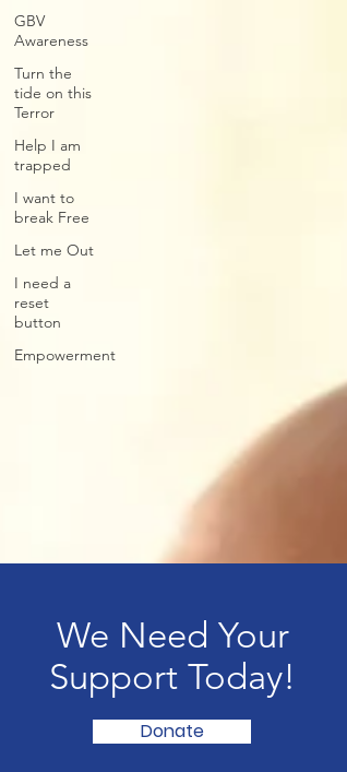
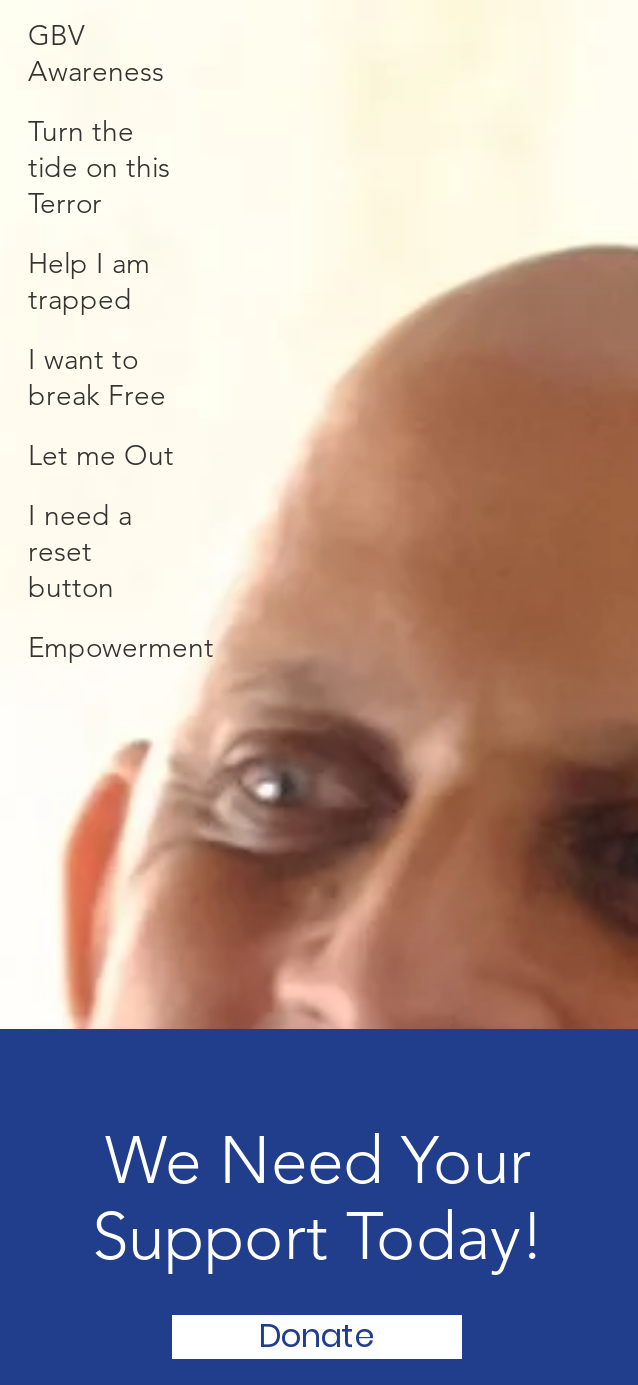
[33,135,344,565] [image] -> [60,243,632,1031] [image]

